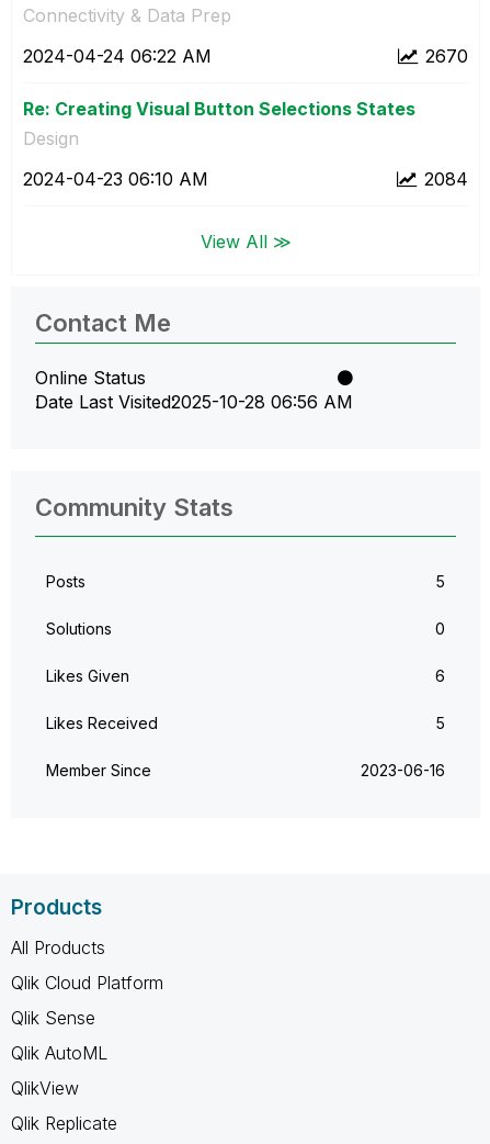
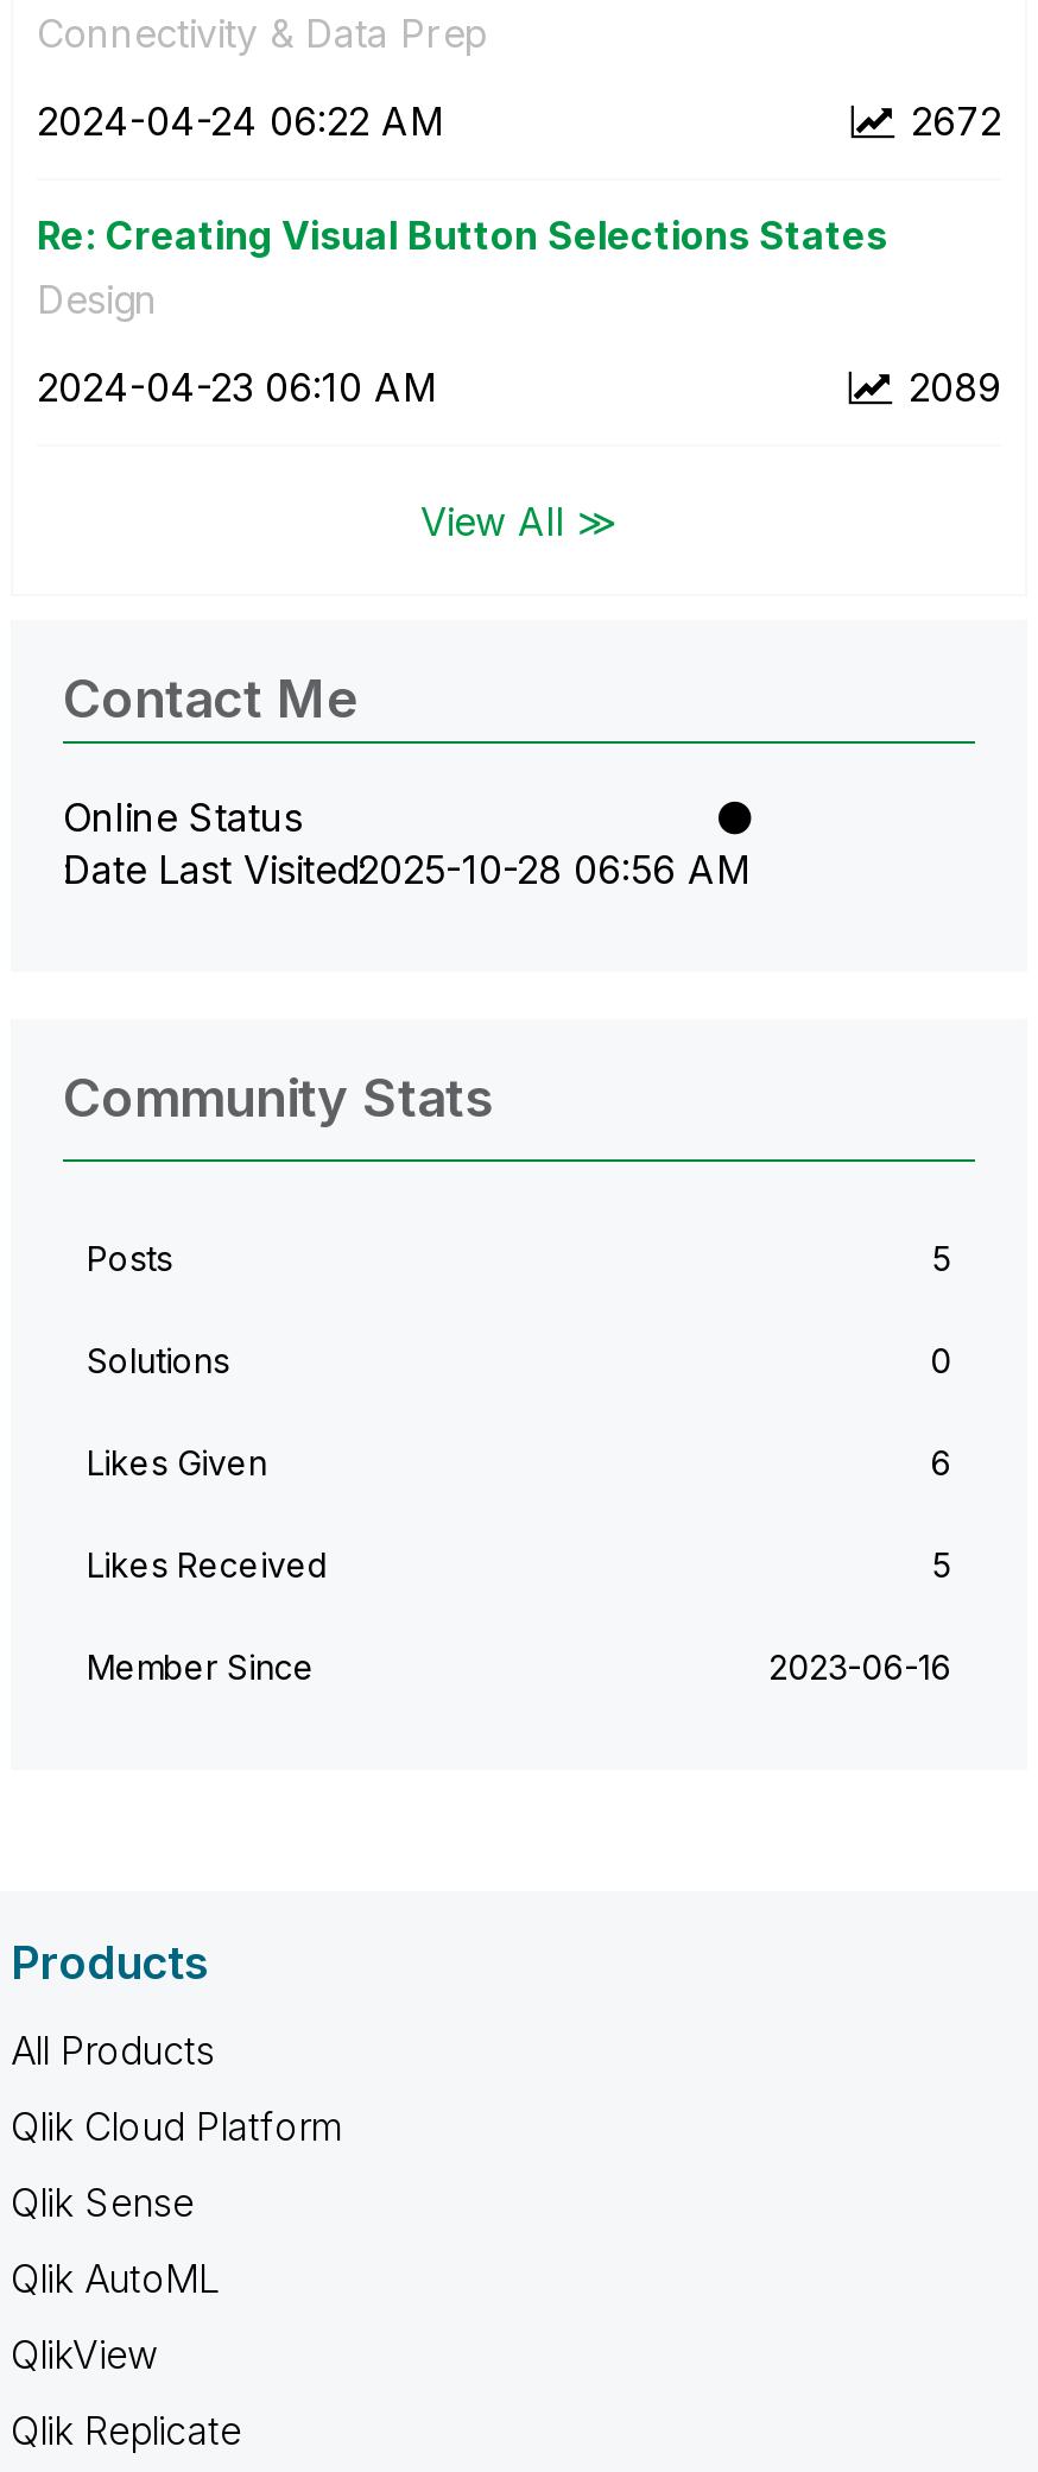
[420,45,468,67] 2670 -> [899,98,1001,145] 2672
[419,168,468,190] 2084 -> [897,364,1001,411] 2089

